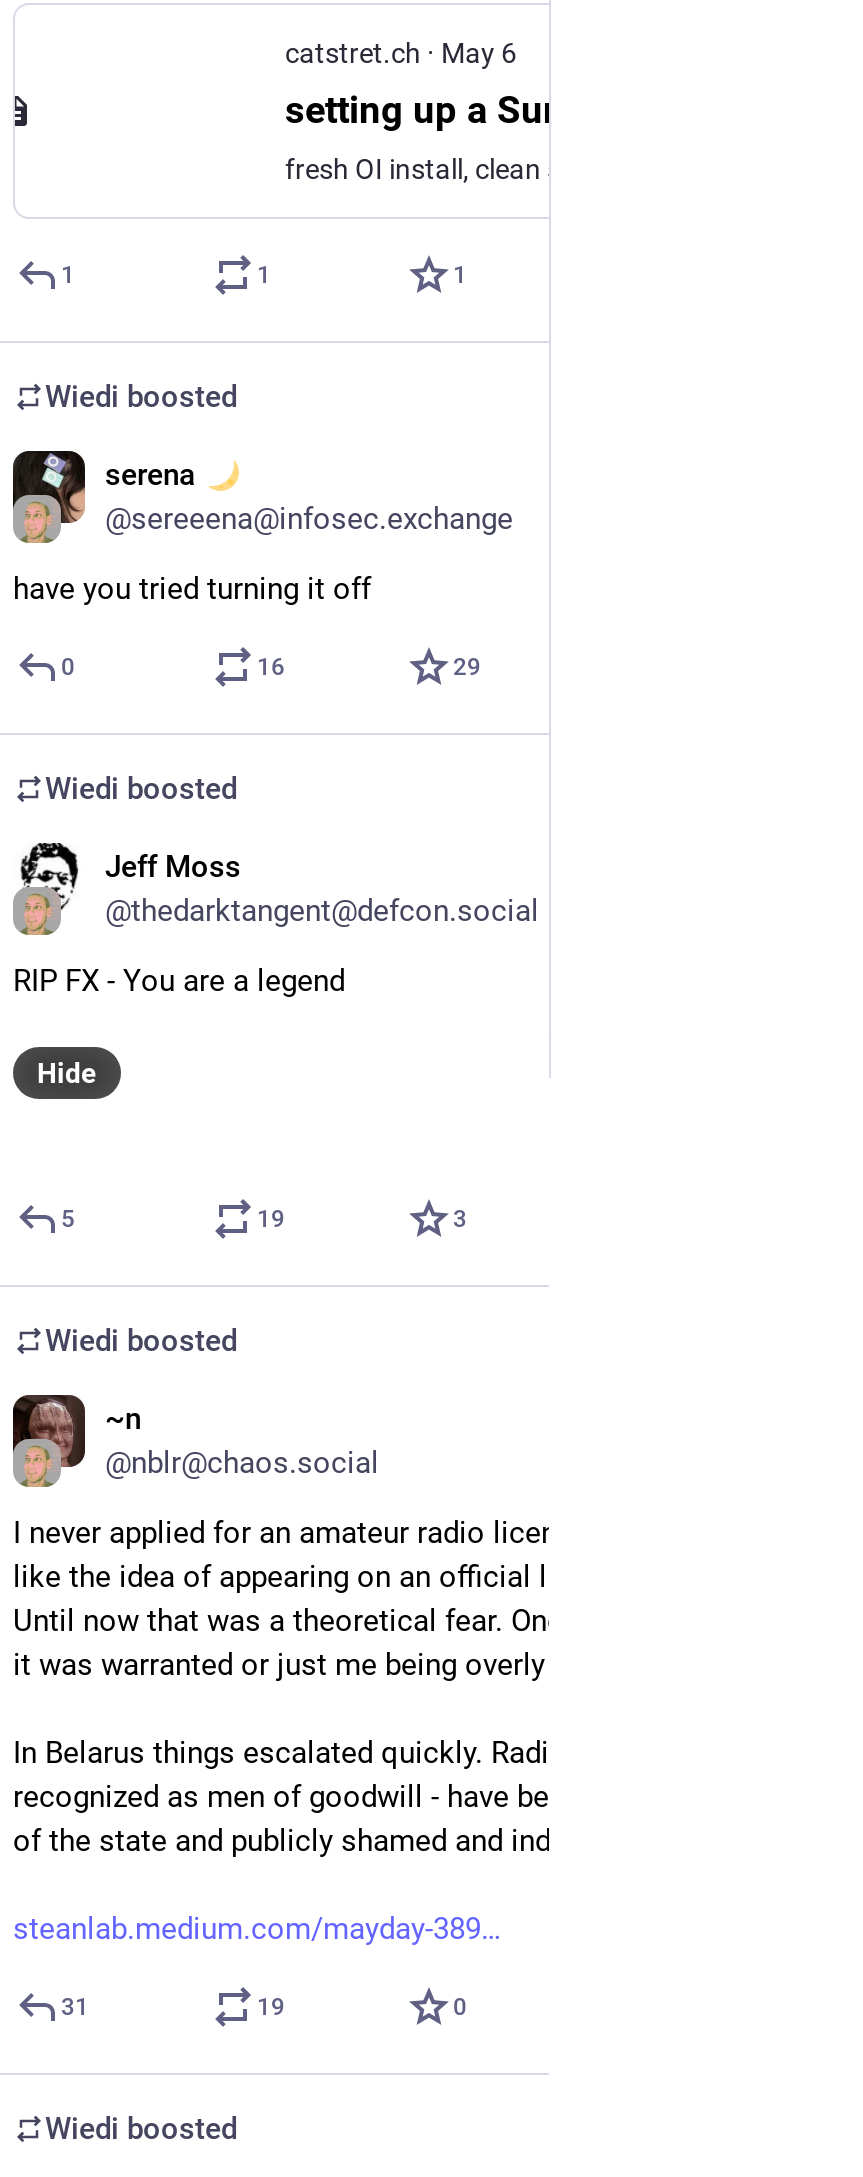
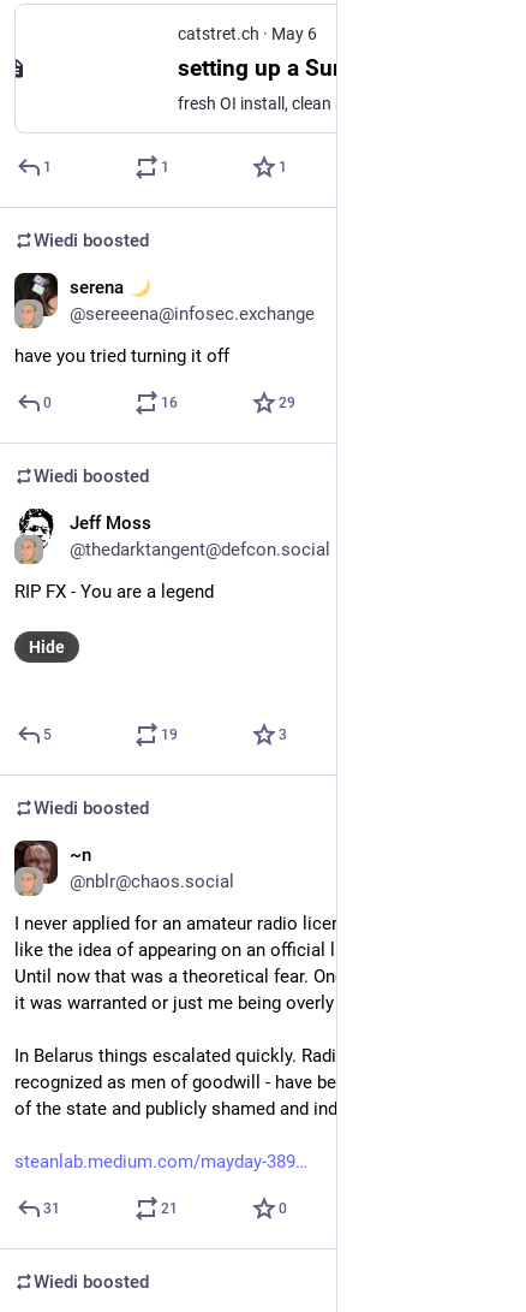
[257,1994,285,2022] 19 -> [161,1201,178,1217] 21

